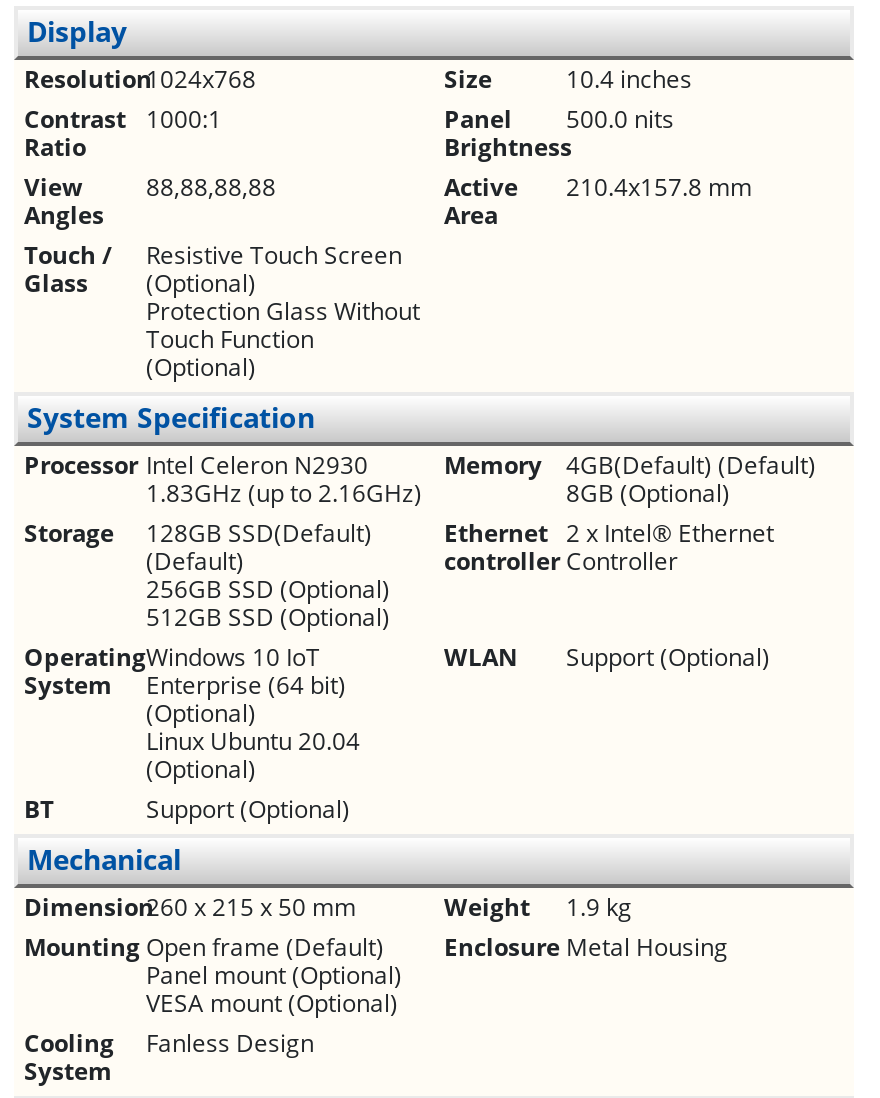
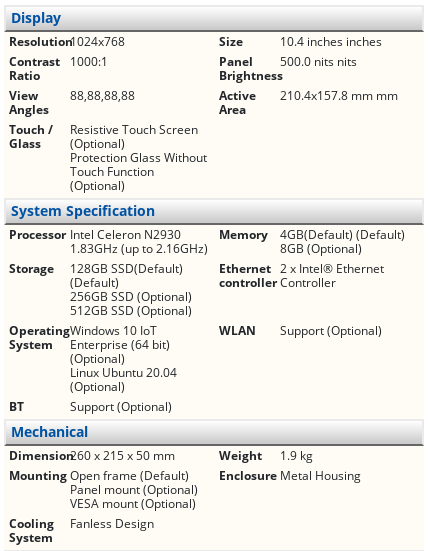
[566,62,692,96] 10.4 inches -> [280,33,382,50] 10.4 inches inches
[444,102,674,136] Panel 500.0 nits -> [219,53,357,70] Panel 500.0 nits nits
[444,170,752,204] Active 210.4x157.8 mm -> [219,87,398,104] Active 210.4x157.8 mm mm

